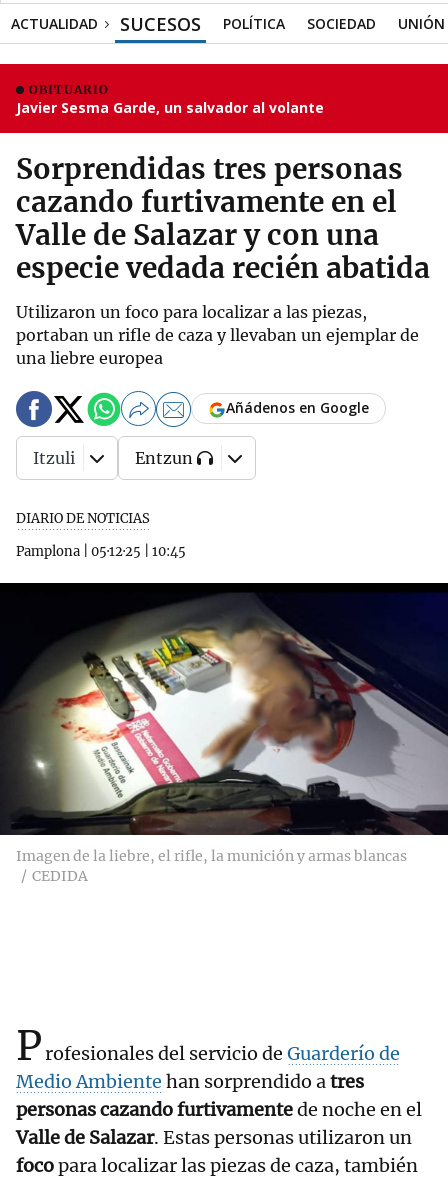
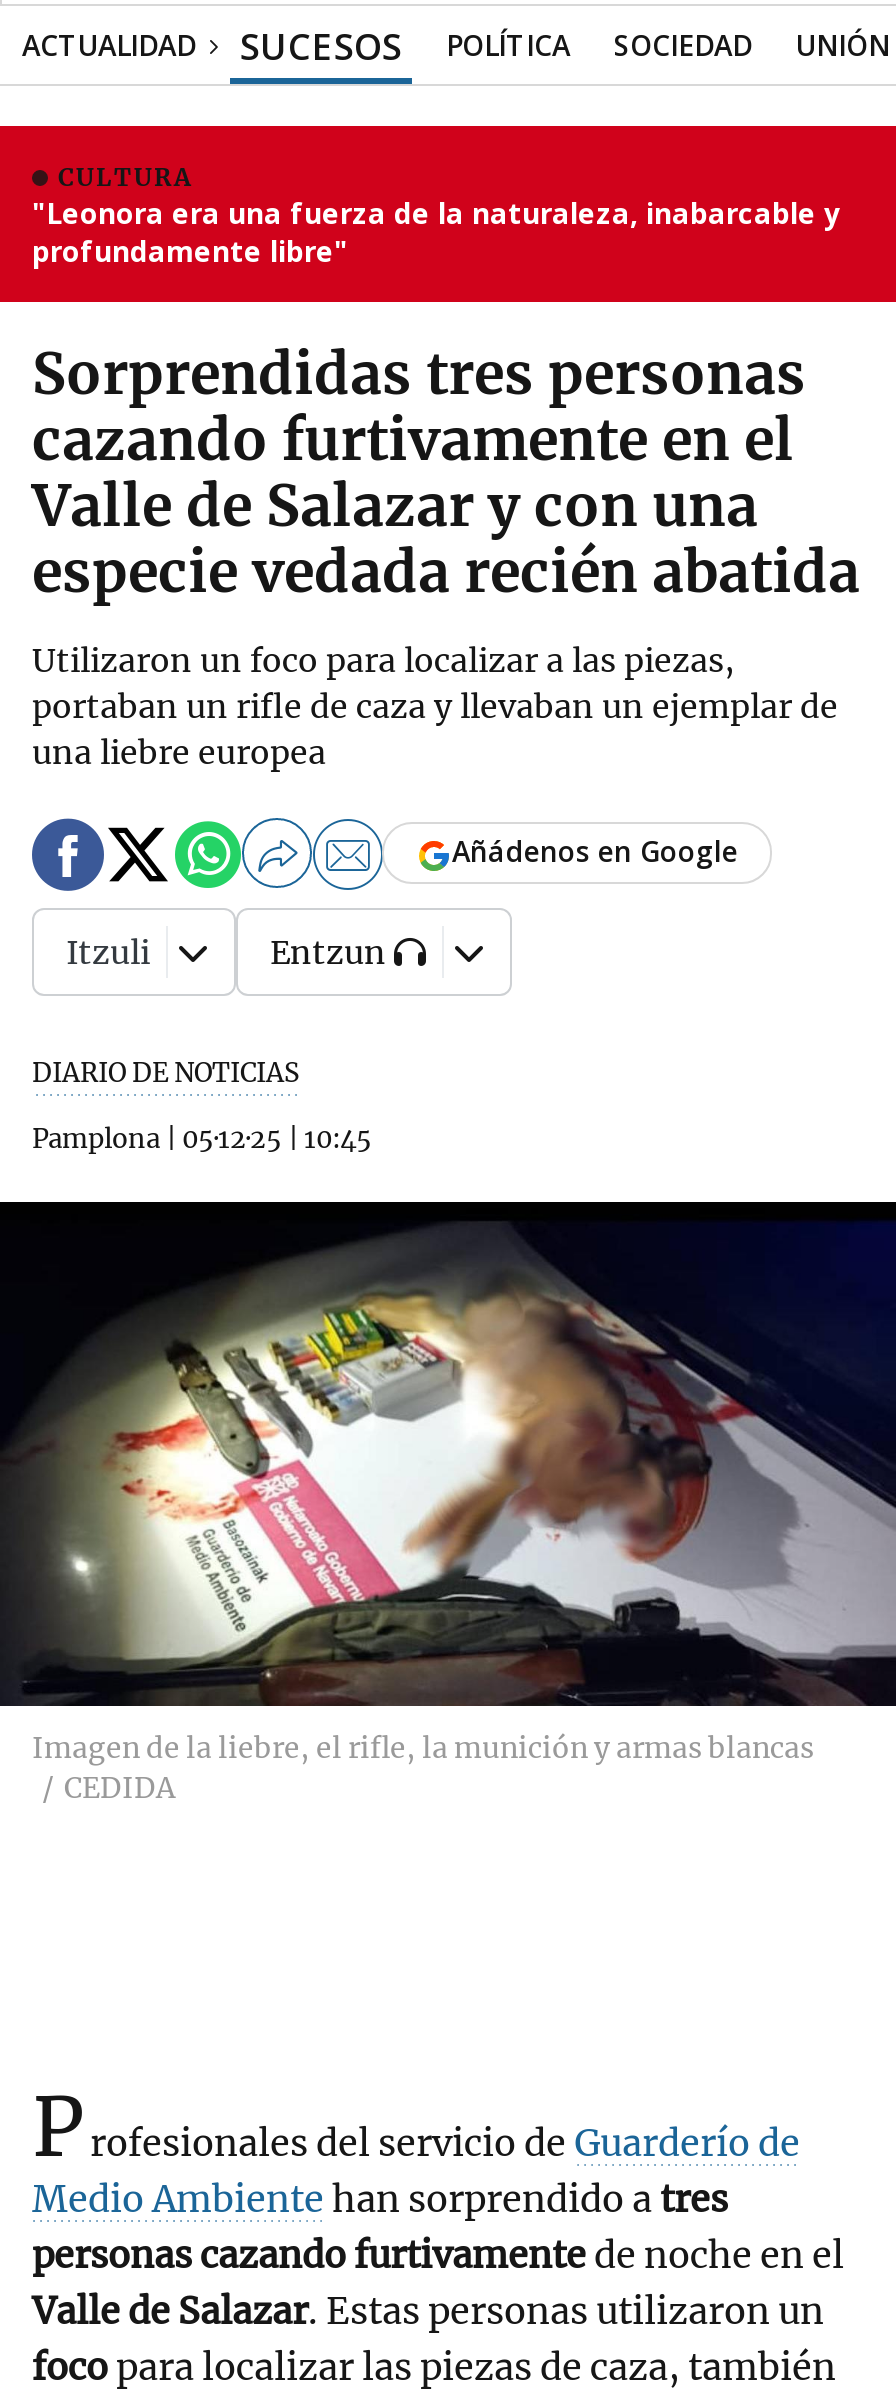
[16,82,324,117] OBITUARIO | Javier Sesma Garde, un salvador al volante -> [32,162,840,270] CULTURA | "Leonora era una fuerza de la naturaleza, inabarcable y | profundamente libre"

